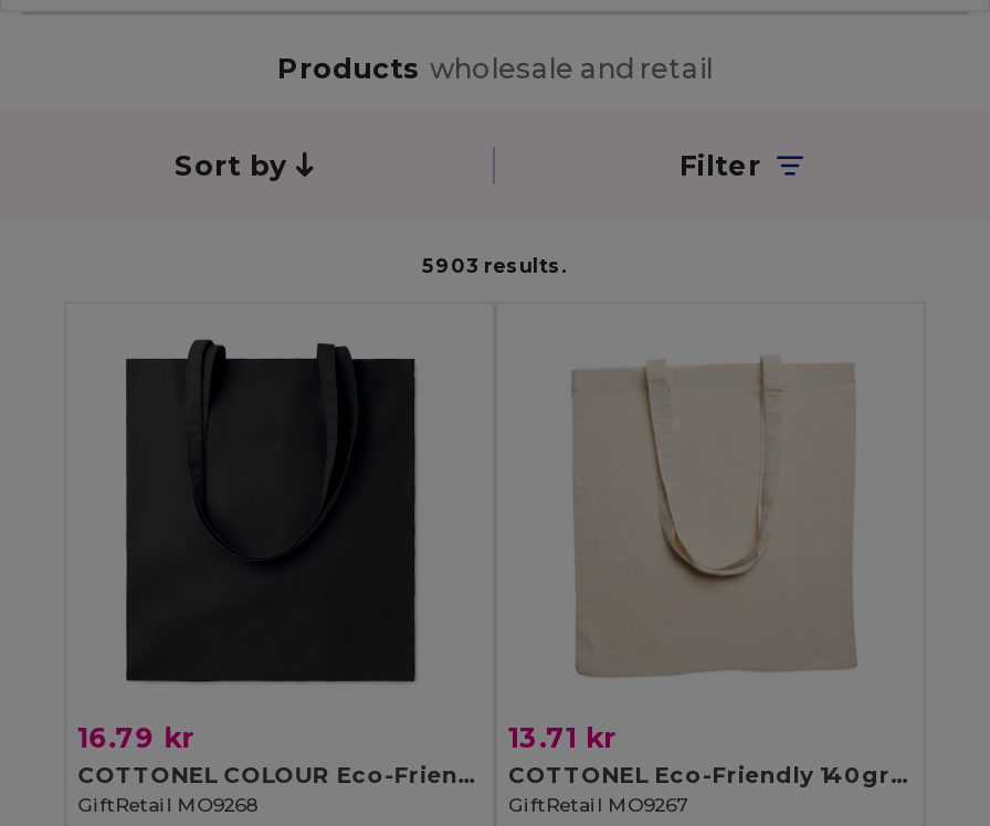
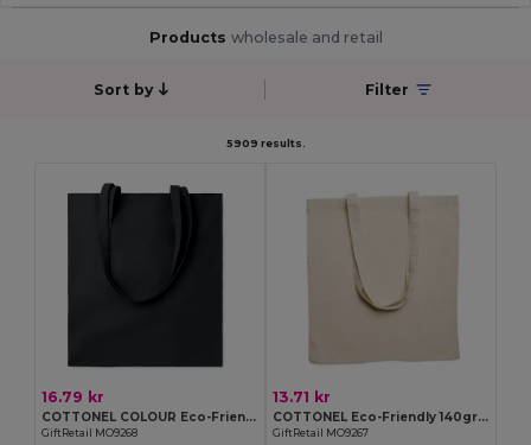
[422,256,568,278] 5903 results. -> [226,138,305,150] 5909 results.

